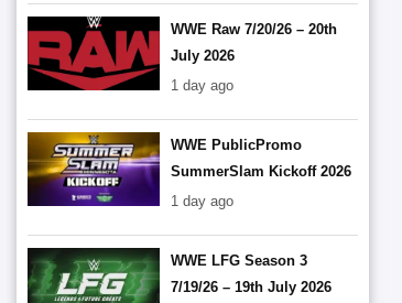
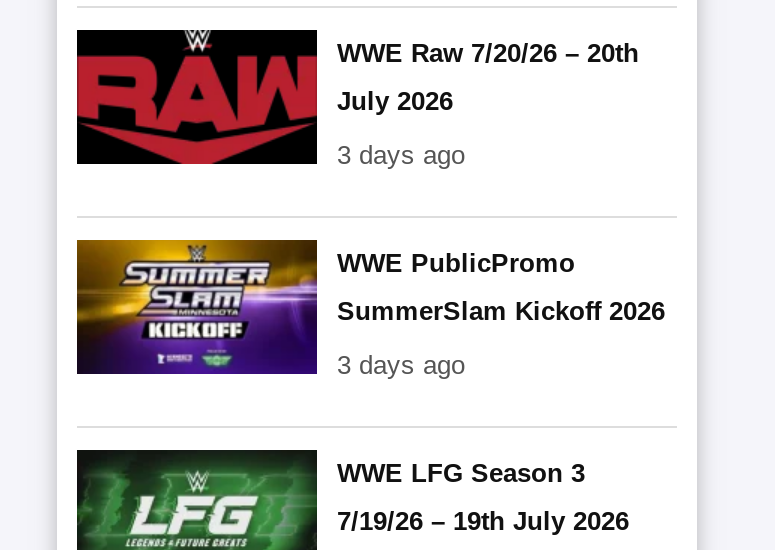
[171,77,233,93] 1 day ago -> [337,139,465,169] 3 days ago
[171,192,233,209] 1 day ago -> [337,349,465,379] 3 days ago

